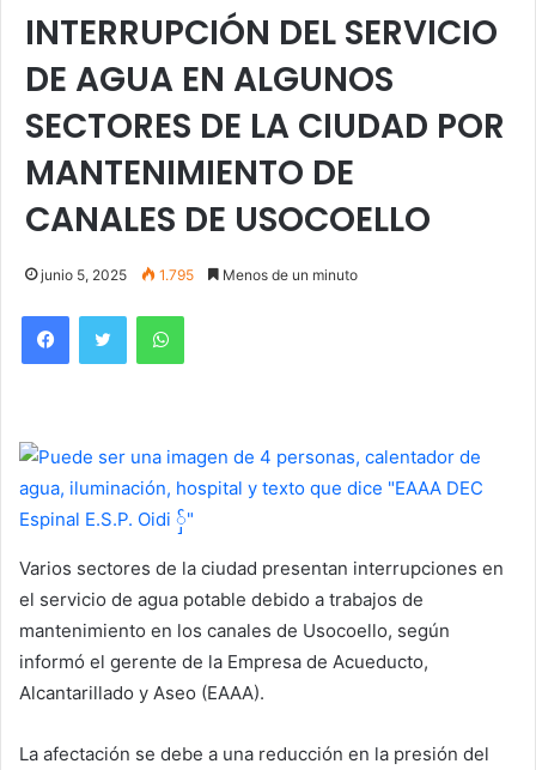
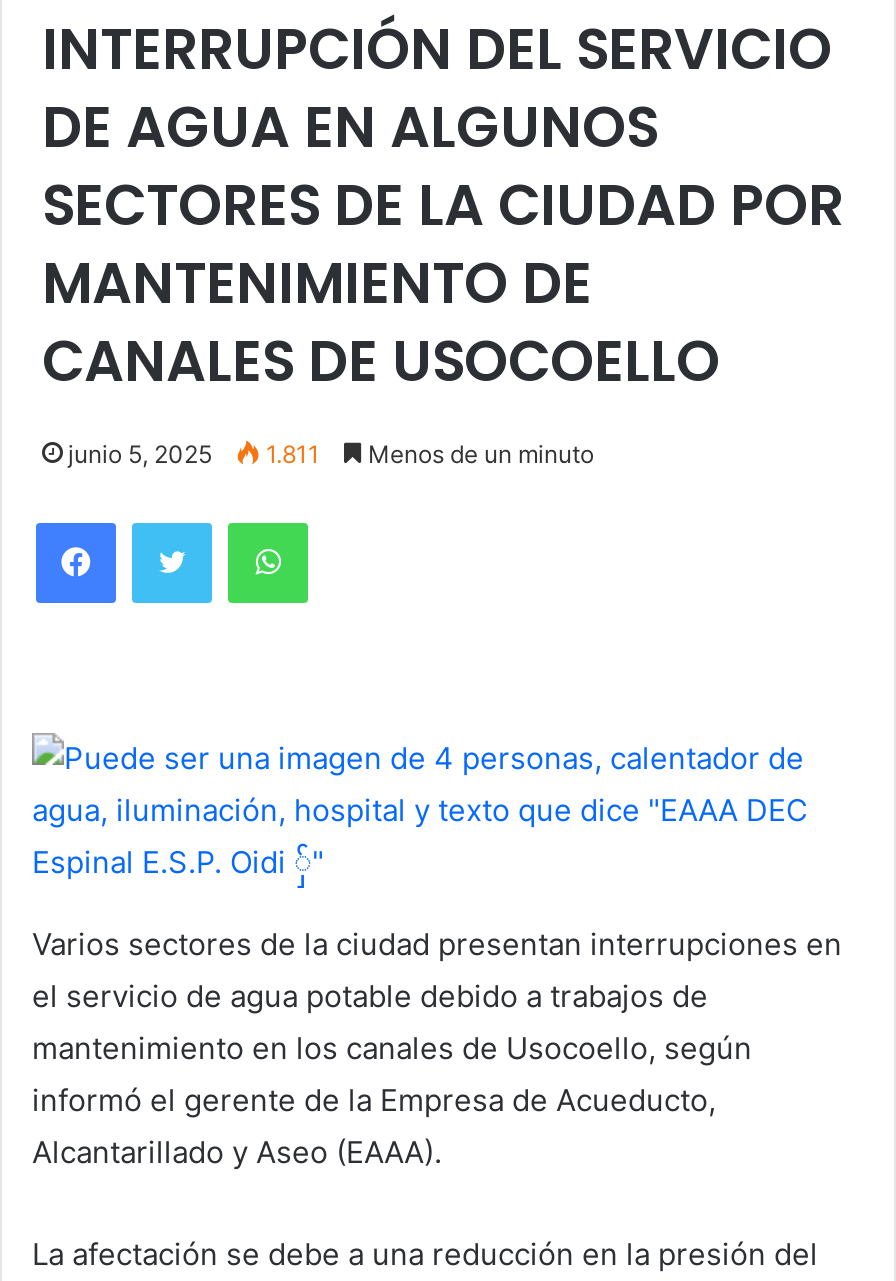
[41,266,358,284] junio 5, 2025 1.795 Menos de un minuto -> [68,439,594,469] junio 5, 2025 1.811 Menos de un minuto

